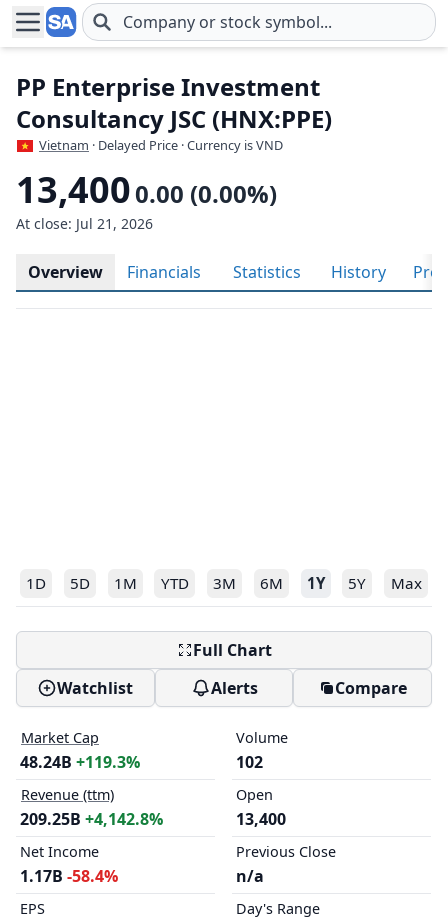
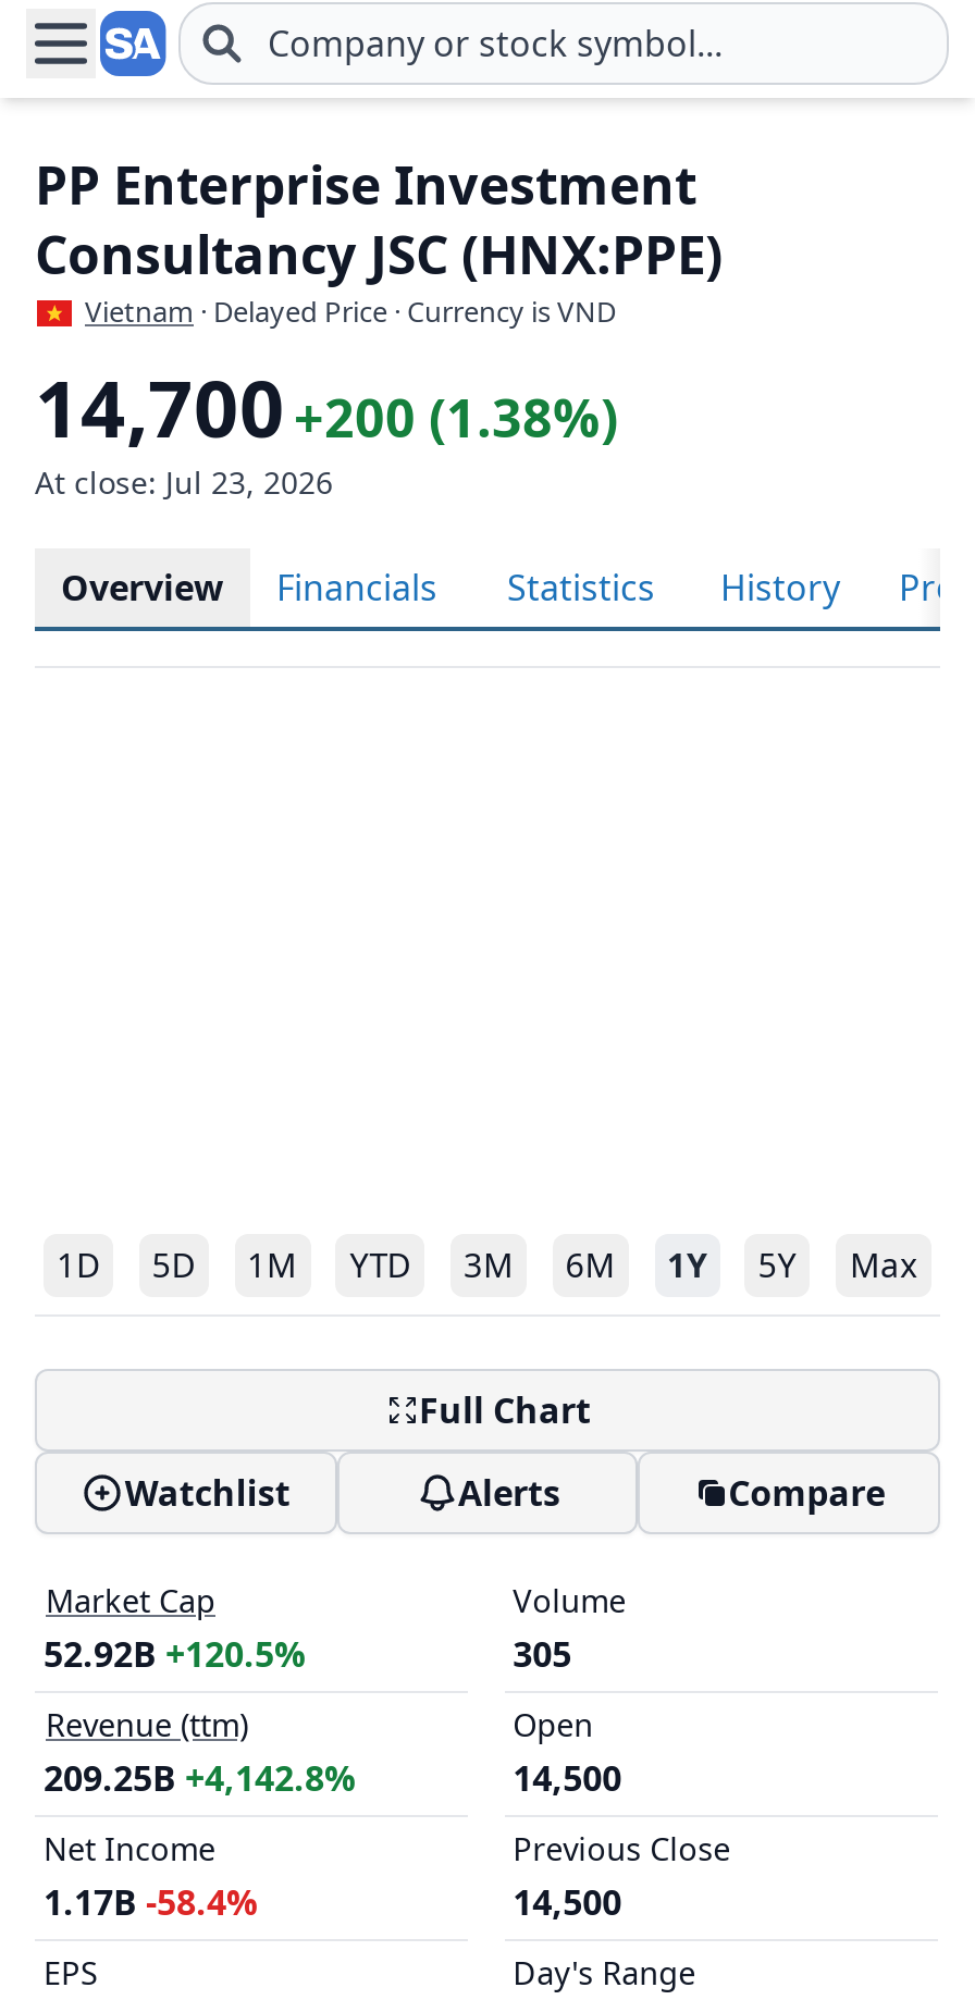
[16,165,277,214] 13,400 0.00 (0.00%) -> [35,355,618,461] 14,700 +200 (1.38%)
[16,214,153,233] At close: Jul 21, 2026 -> [35,461,333,503] At close: Jul 23, 2026
[20,751,140,773] 48.24B +119.3% -> [44,1630,305,1678] 52.92B +120.5%
[236,751,263,773] 102 -> [513,1630,572,1678] 305
[236,808,286,830] 13,400 -> [513,1754,622,1802] 14,500
[236,865,264,887] n/a -> [513,1878,622,1926] 14,500

